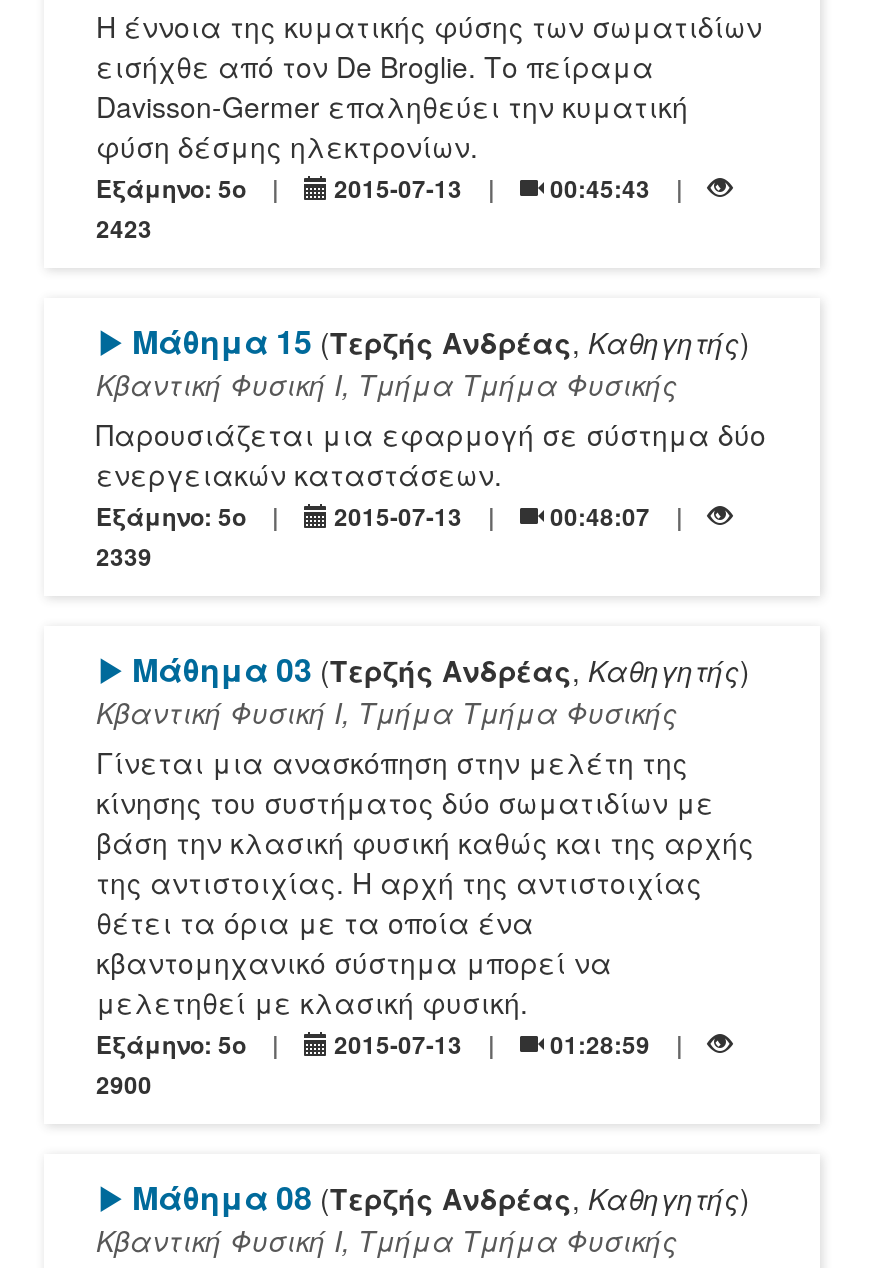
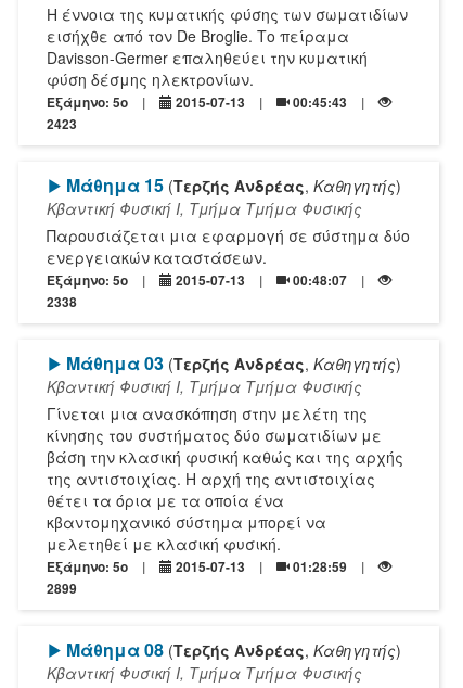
[96,541,152,575] 2339 -> [47,293,77,312] 2338
[96,1069,152,1103] 2900 -> [47,580,77,598] 2899

